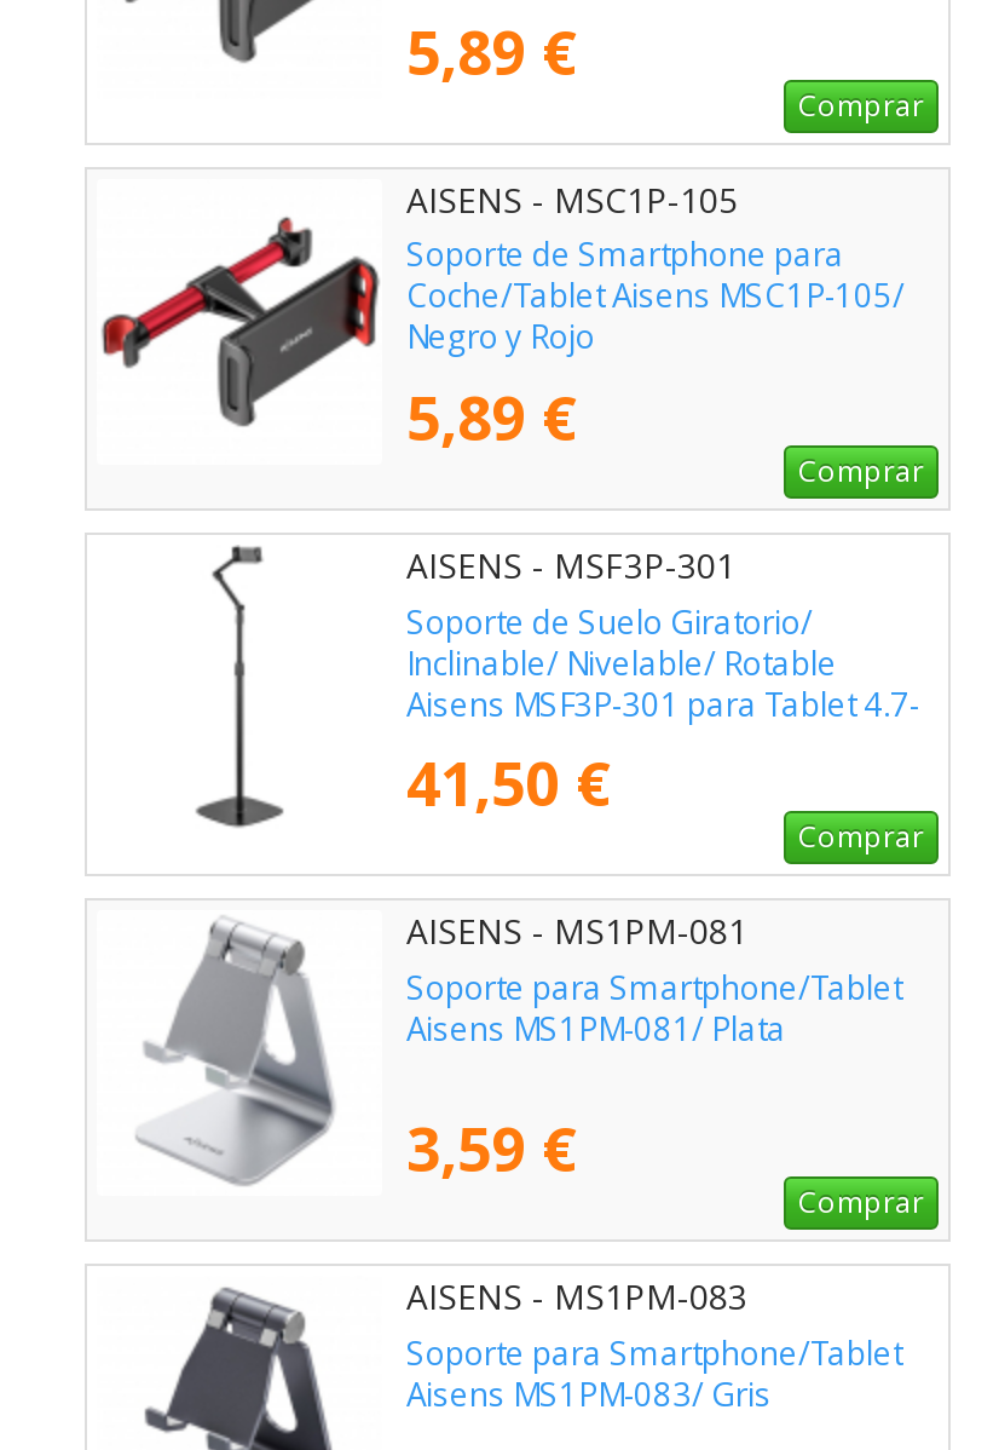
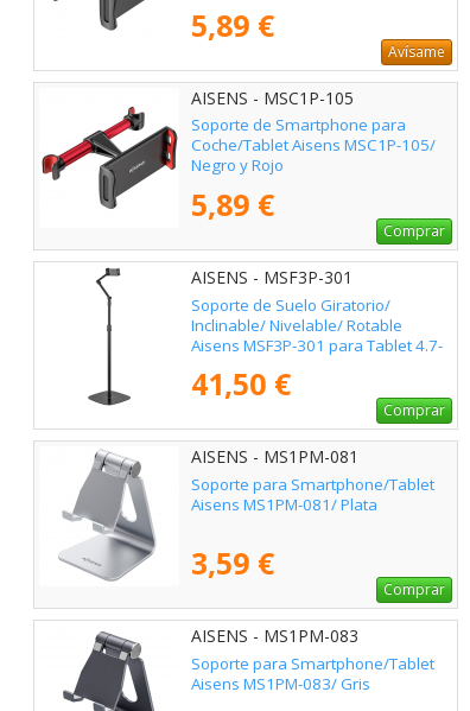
[798,85,924,127] Comprar -> [388,42,445,62] Avísame

